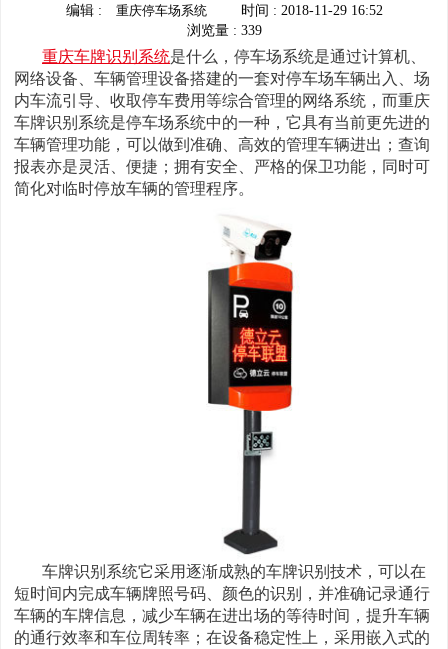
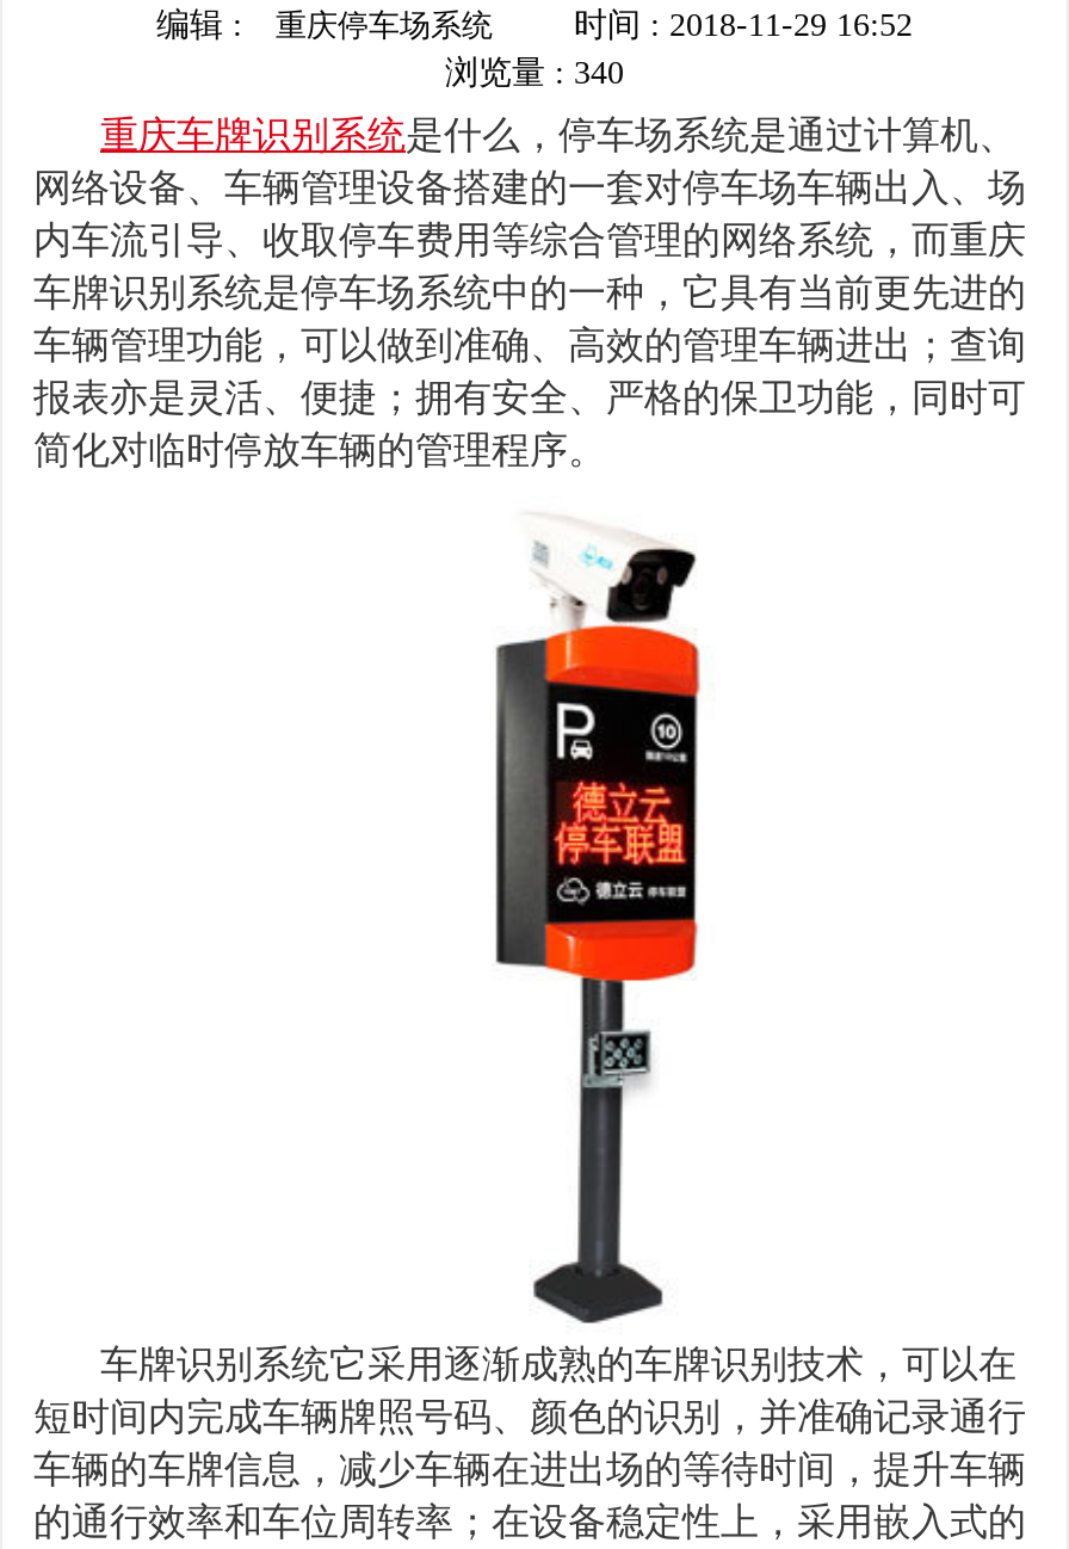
[186,23,261,38] 浏览量 : 339 -> [445,54,624,90] 浏览量 : 340

